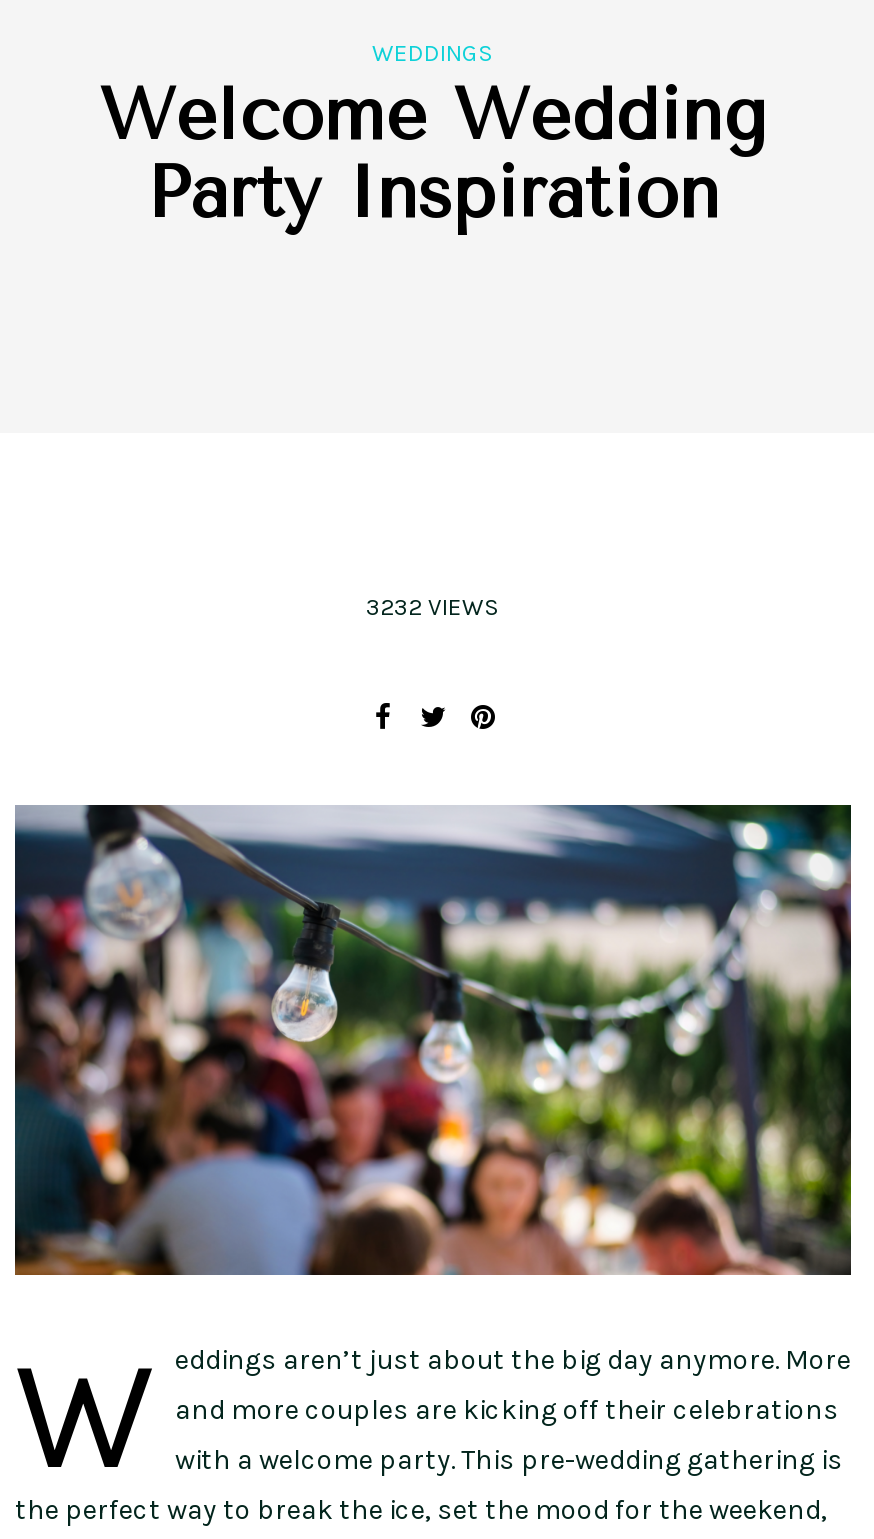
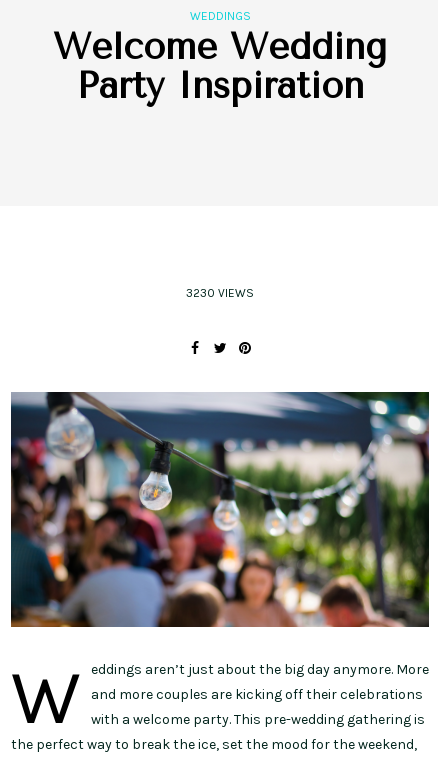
[366,592,500,620] 3232 VIEWS -> [186,286,254,300] 3230 VIEWS

